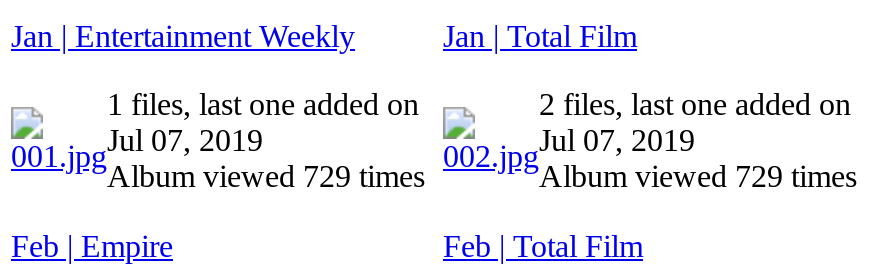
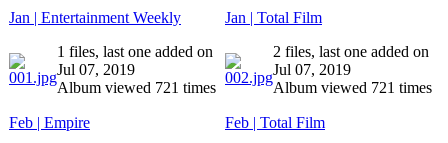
[107,159,425,193] Album viewed 729 times -> [57,79,216,96] Album viewed 721 times
[539,159,857,193] Album viewed 729 times -> [273,79,432,96] Album viewed 721 times

